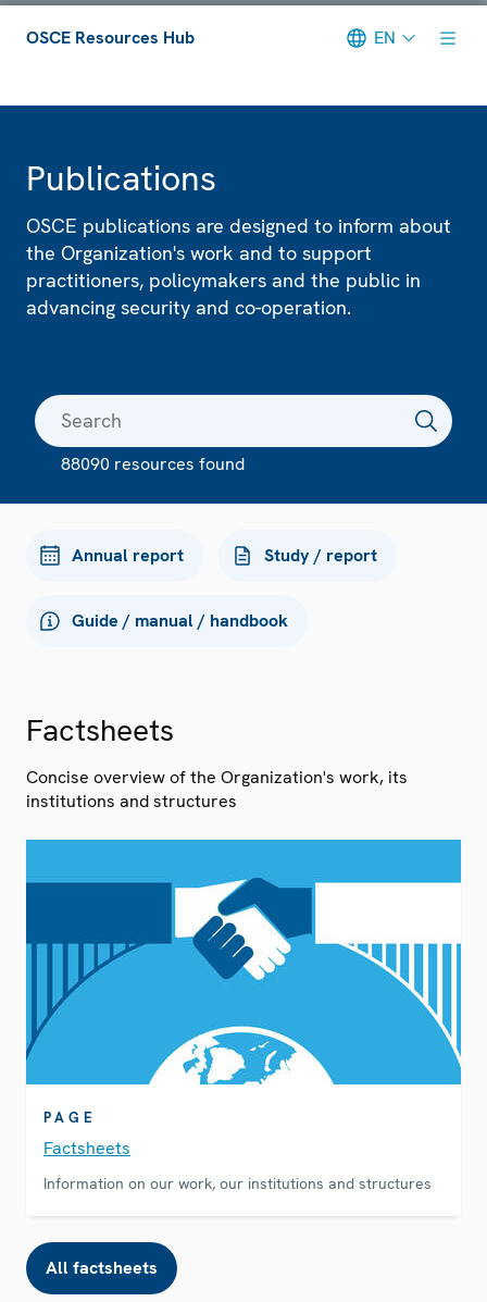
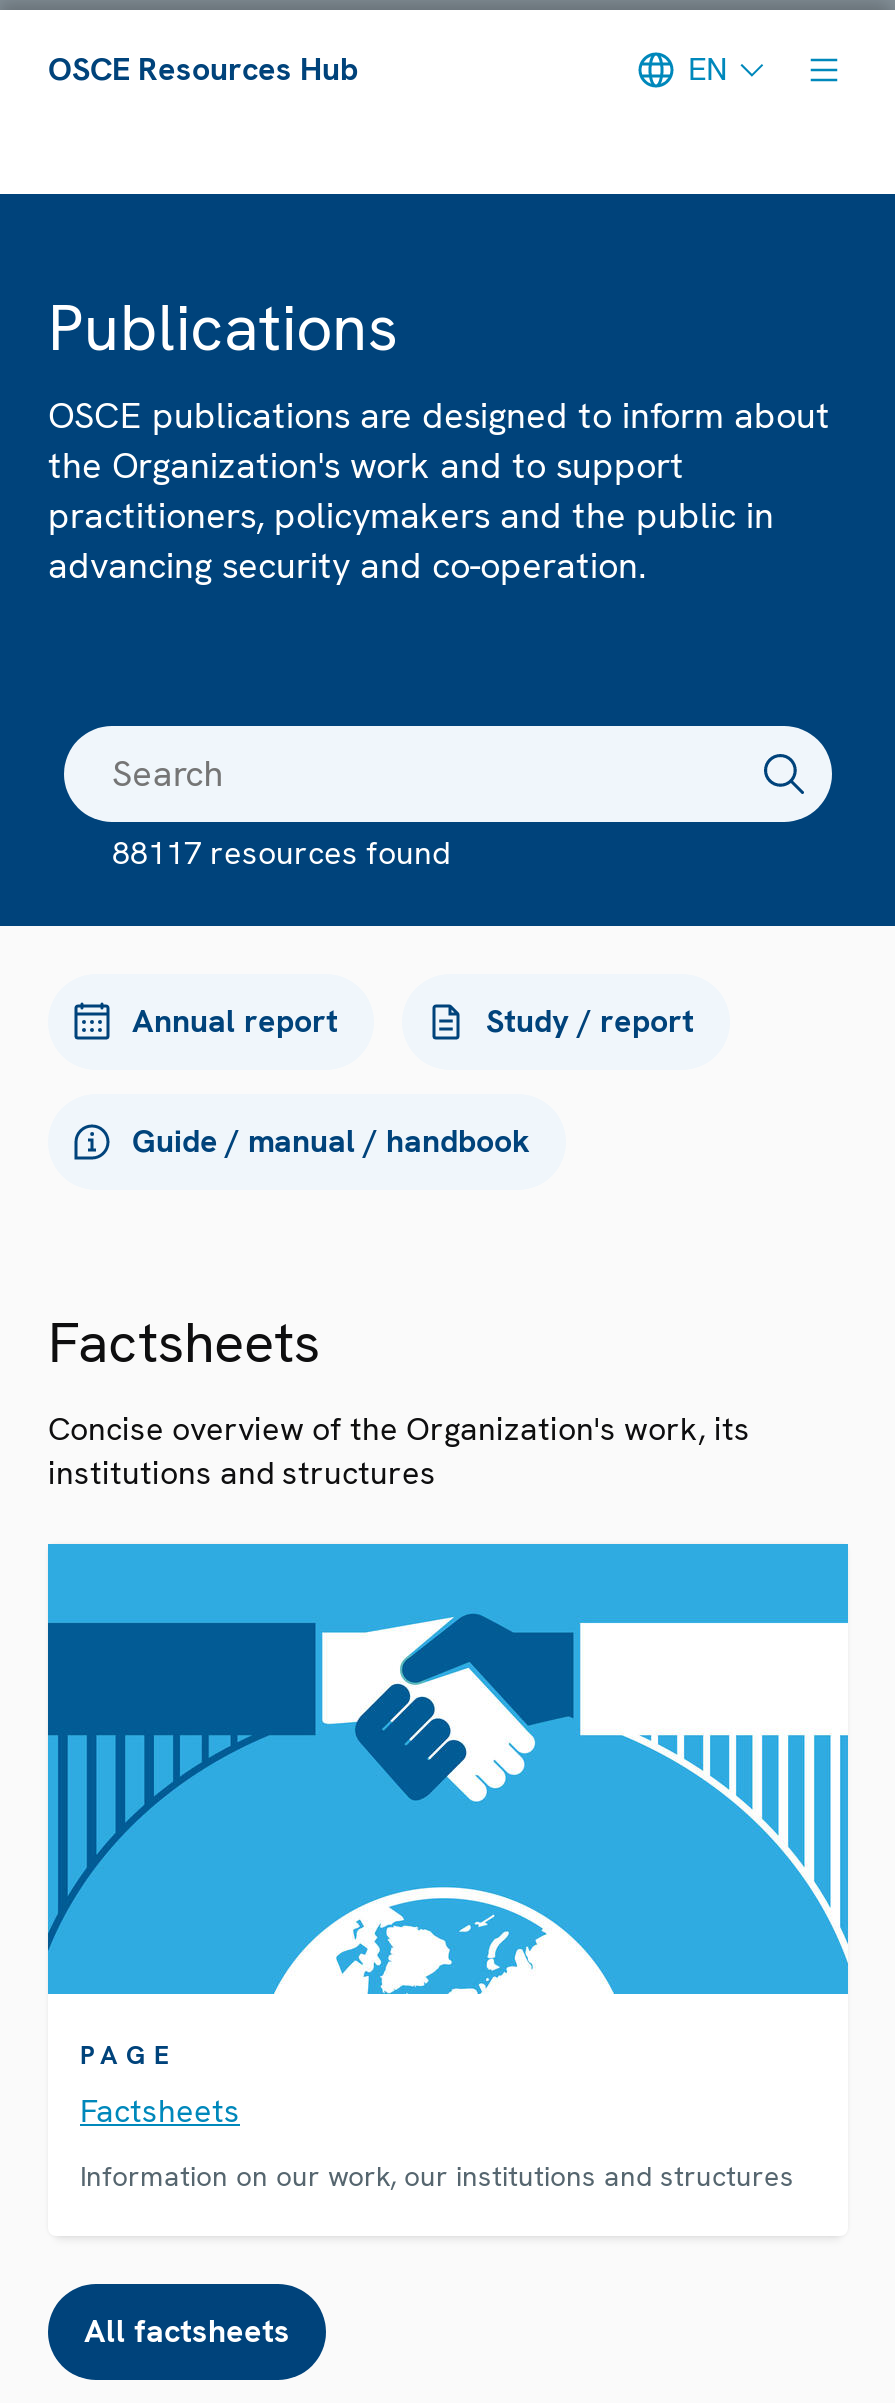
[61,452,245,475] 88090 resources found -> [112,831,450,873] 88117 resources found

